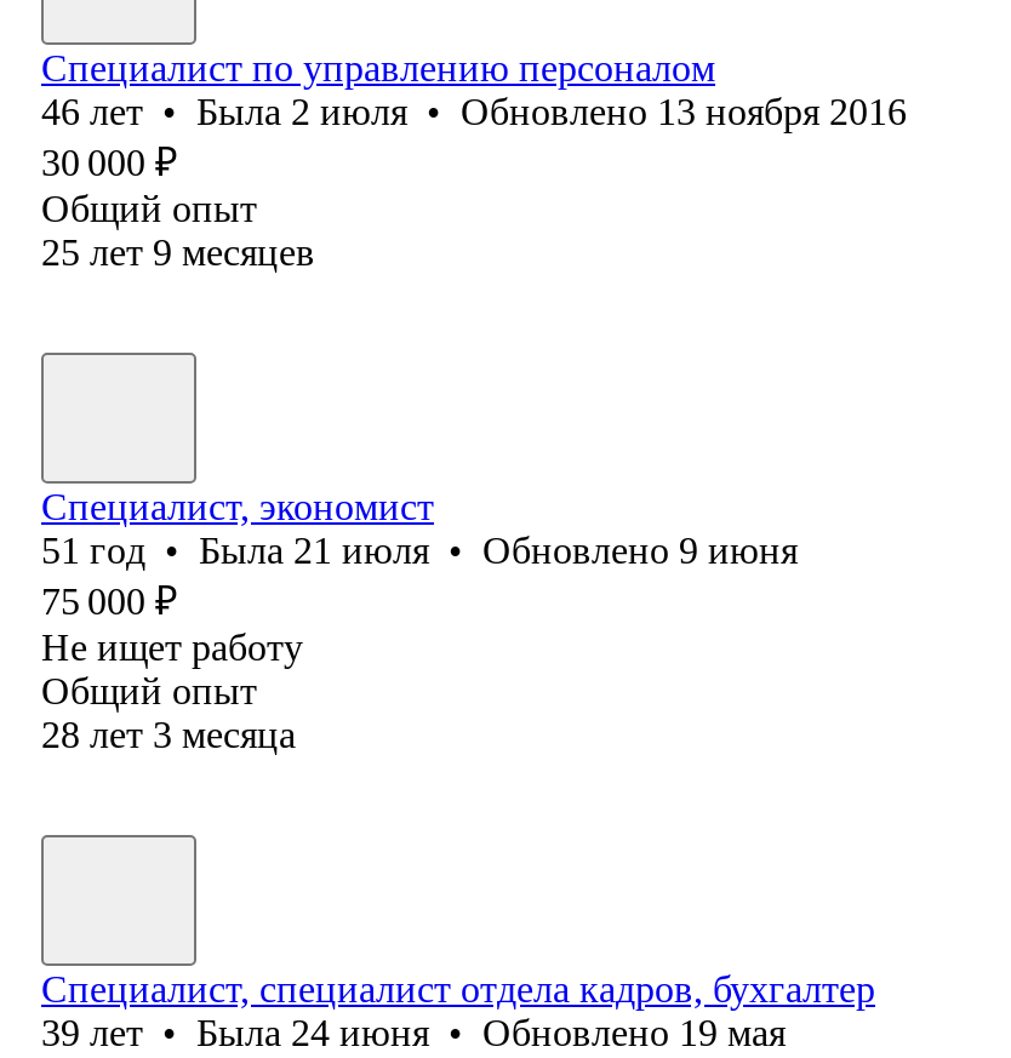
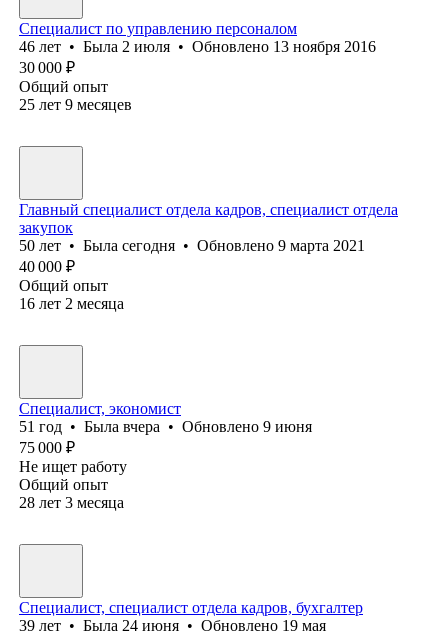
none -> [19,201,398,312] Главный специалист отдела кадров, специалист отдела | закупок | 50 лет • Была сегодня • Обновлено 9 марта 2021 | 40 000 ₽ | Общий опыт | 16 лет 2 месяца
[41,529,798,571] 51 год • Была 21 июля • Обновлено 9 июня -> [19,418,312,435] 51 год • Была вчера • Обновлено 9 июня

